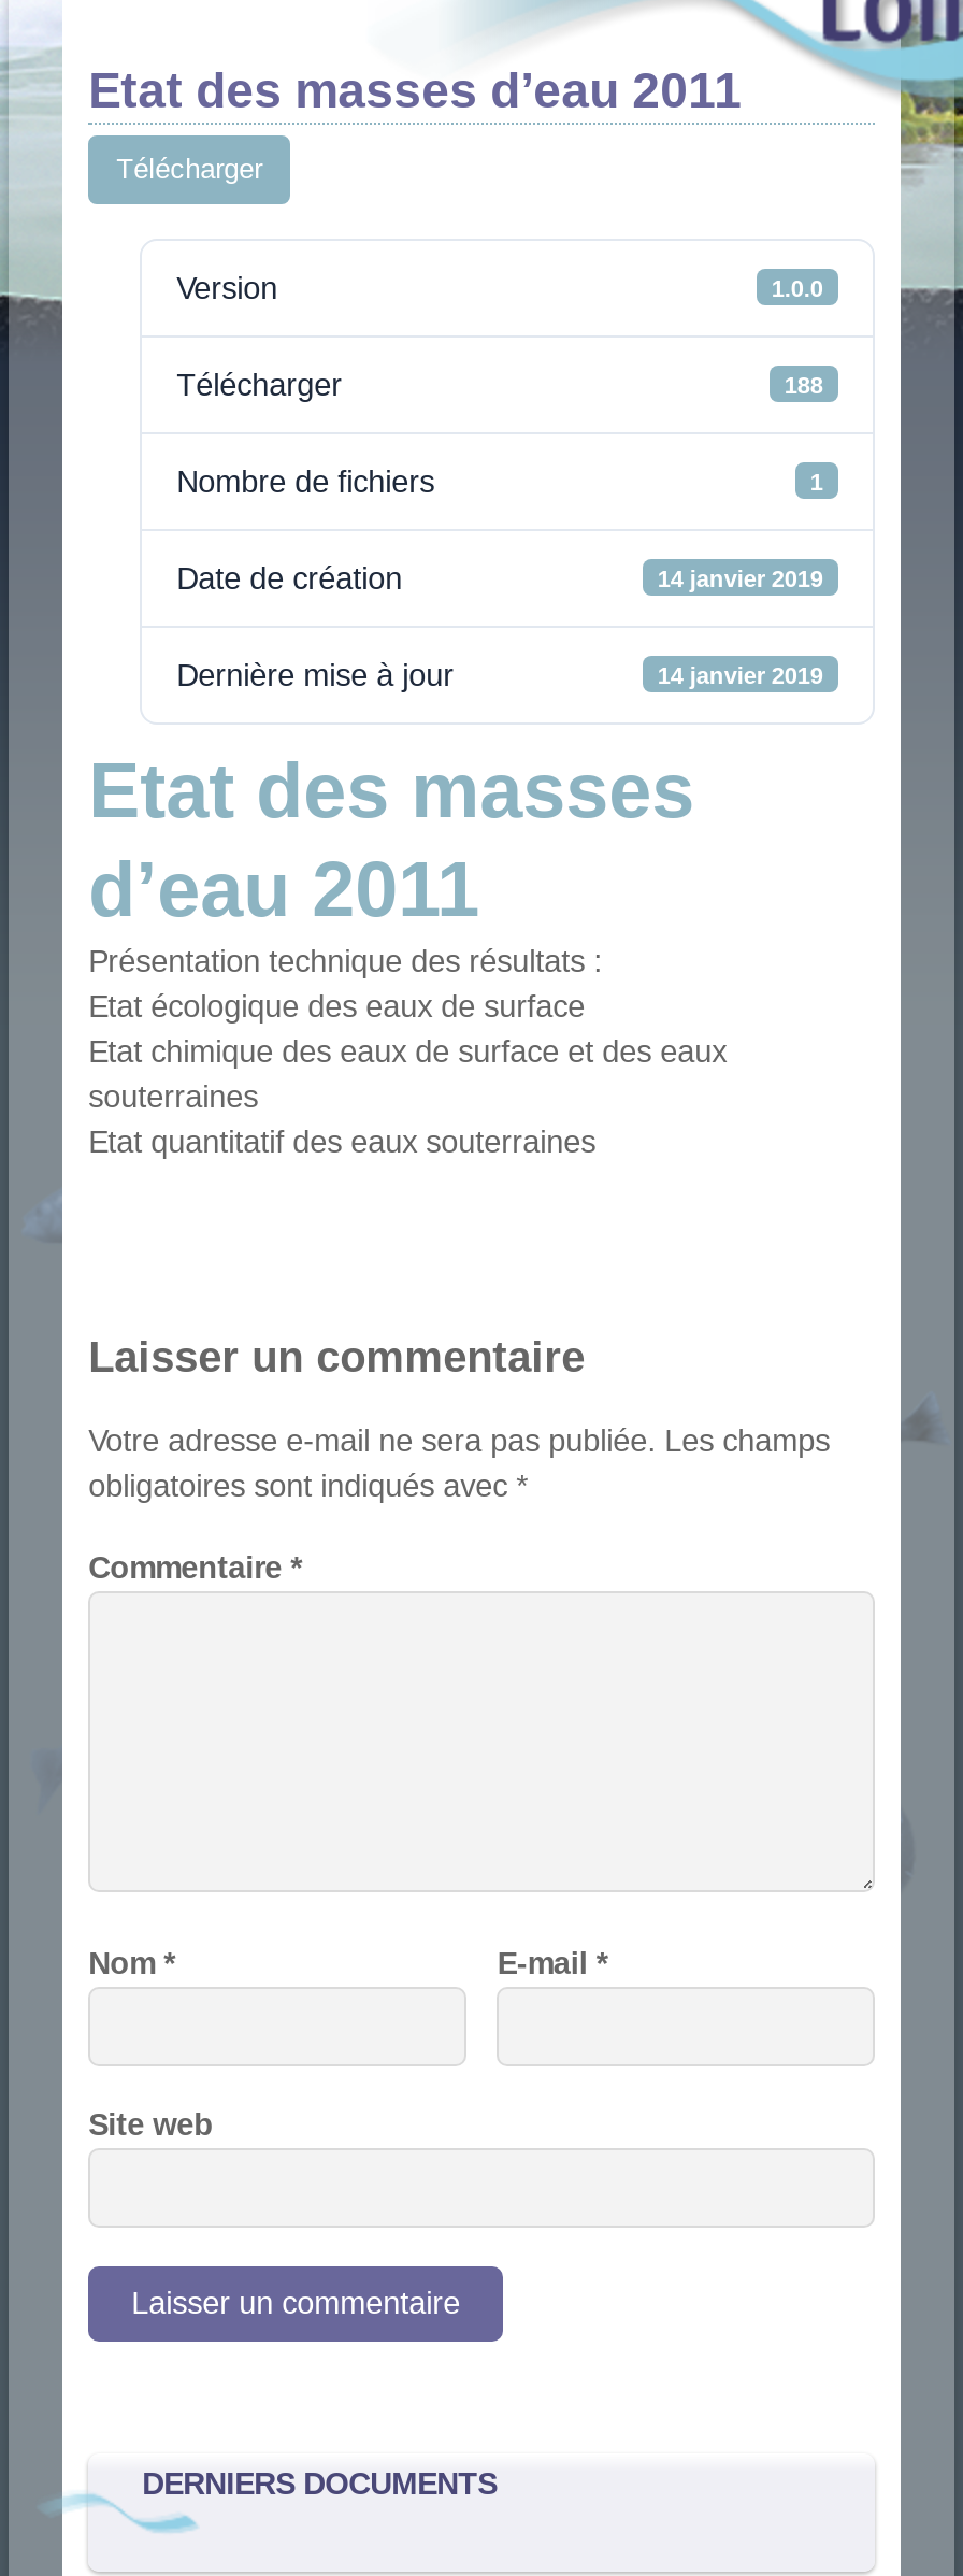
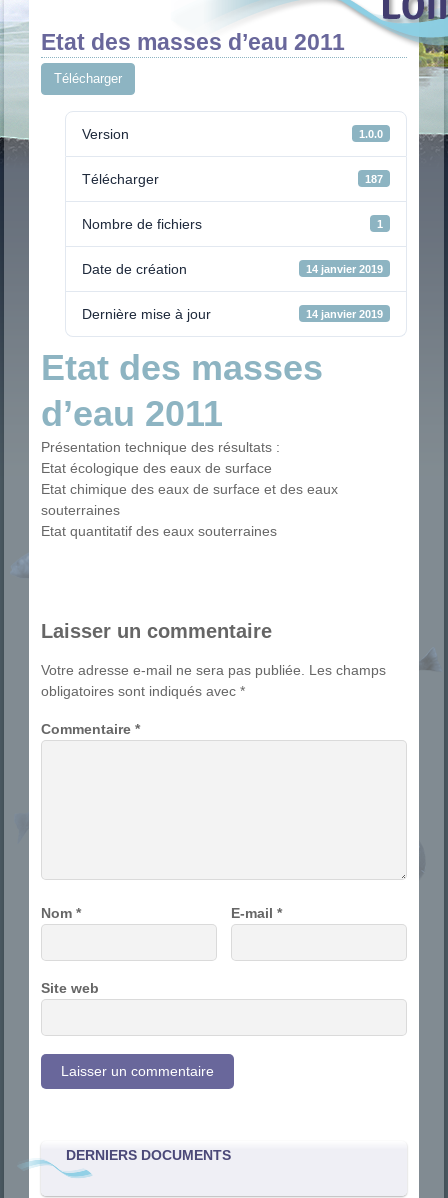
[784,371,823,397] 188 -> [365,173,383,185] 187

